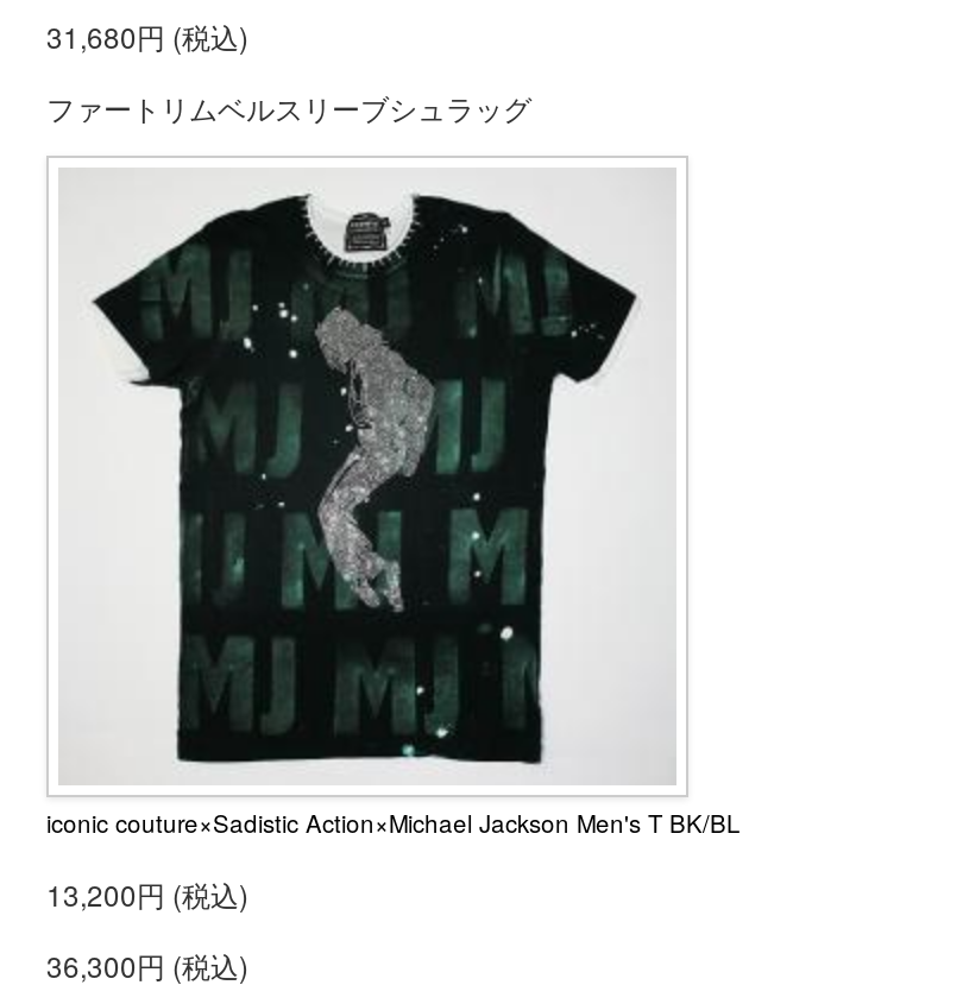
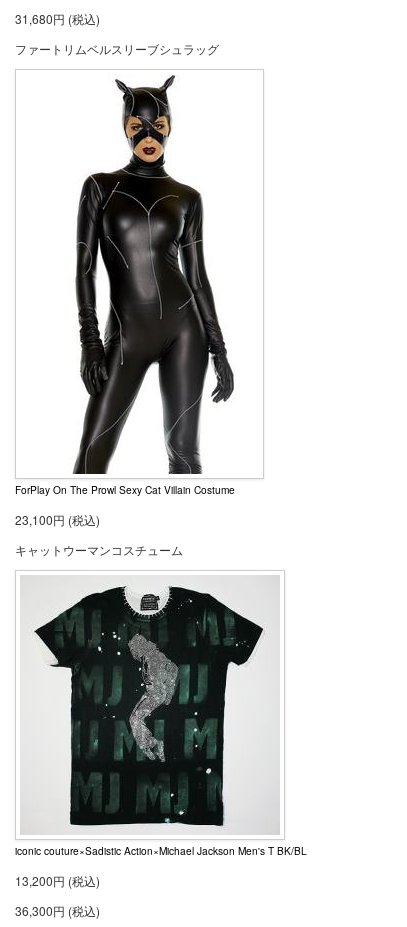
none -> [15,75,235,558] [image] | ForPlay On The Prowl Sexy Cat Villain Costume | 23,100円 (税込) | キャットウーマンコスチューム

